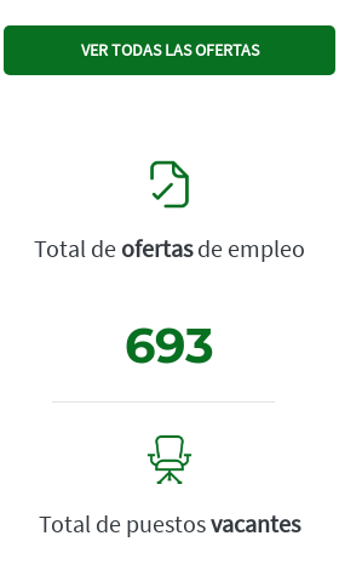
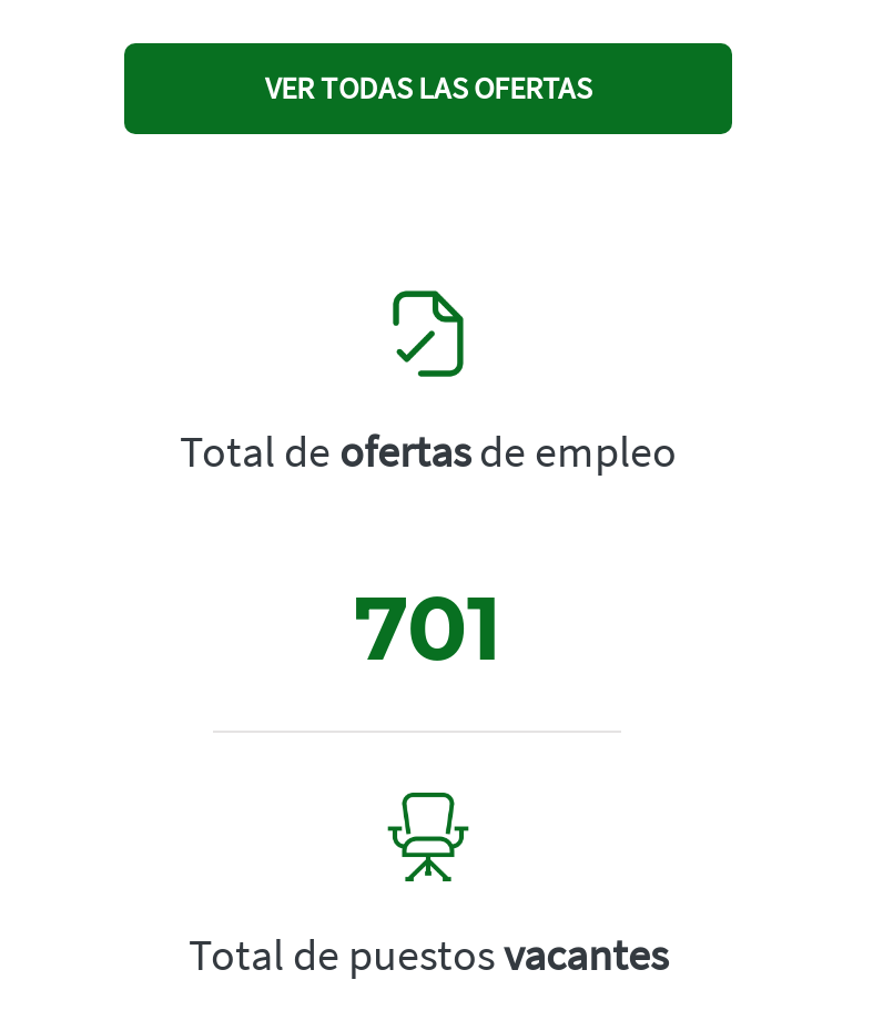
[125,316,214,375] 693 -> [354,574,503,682] 701

